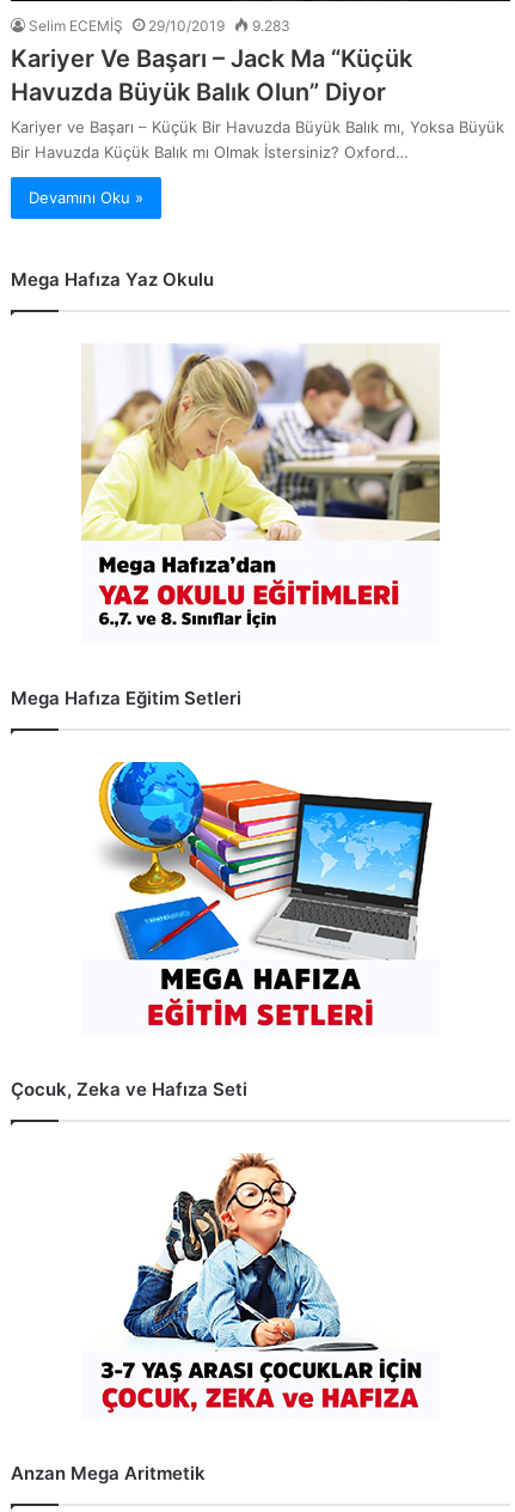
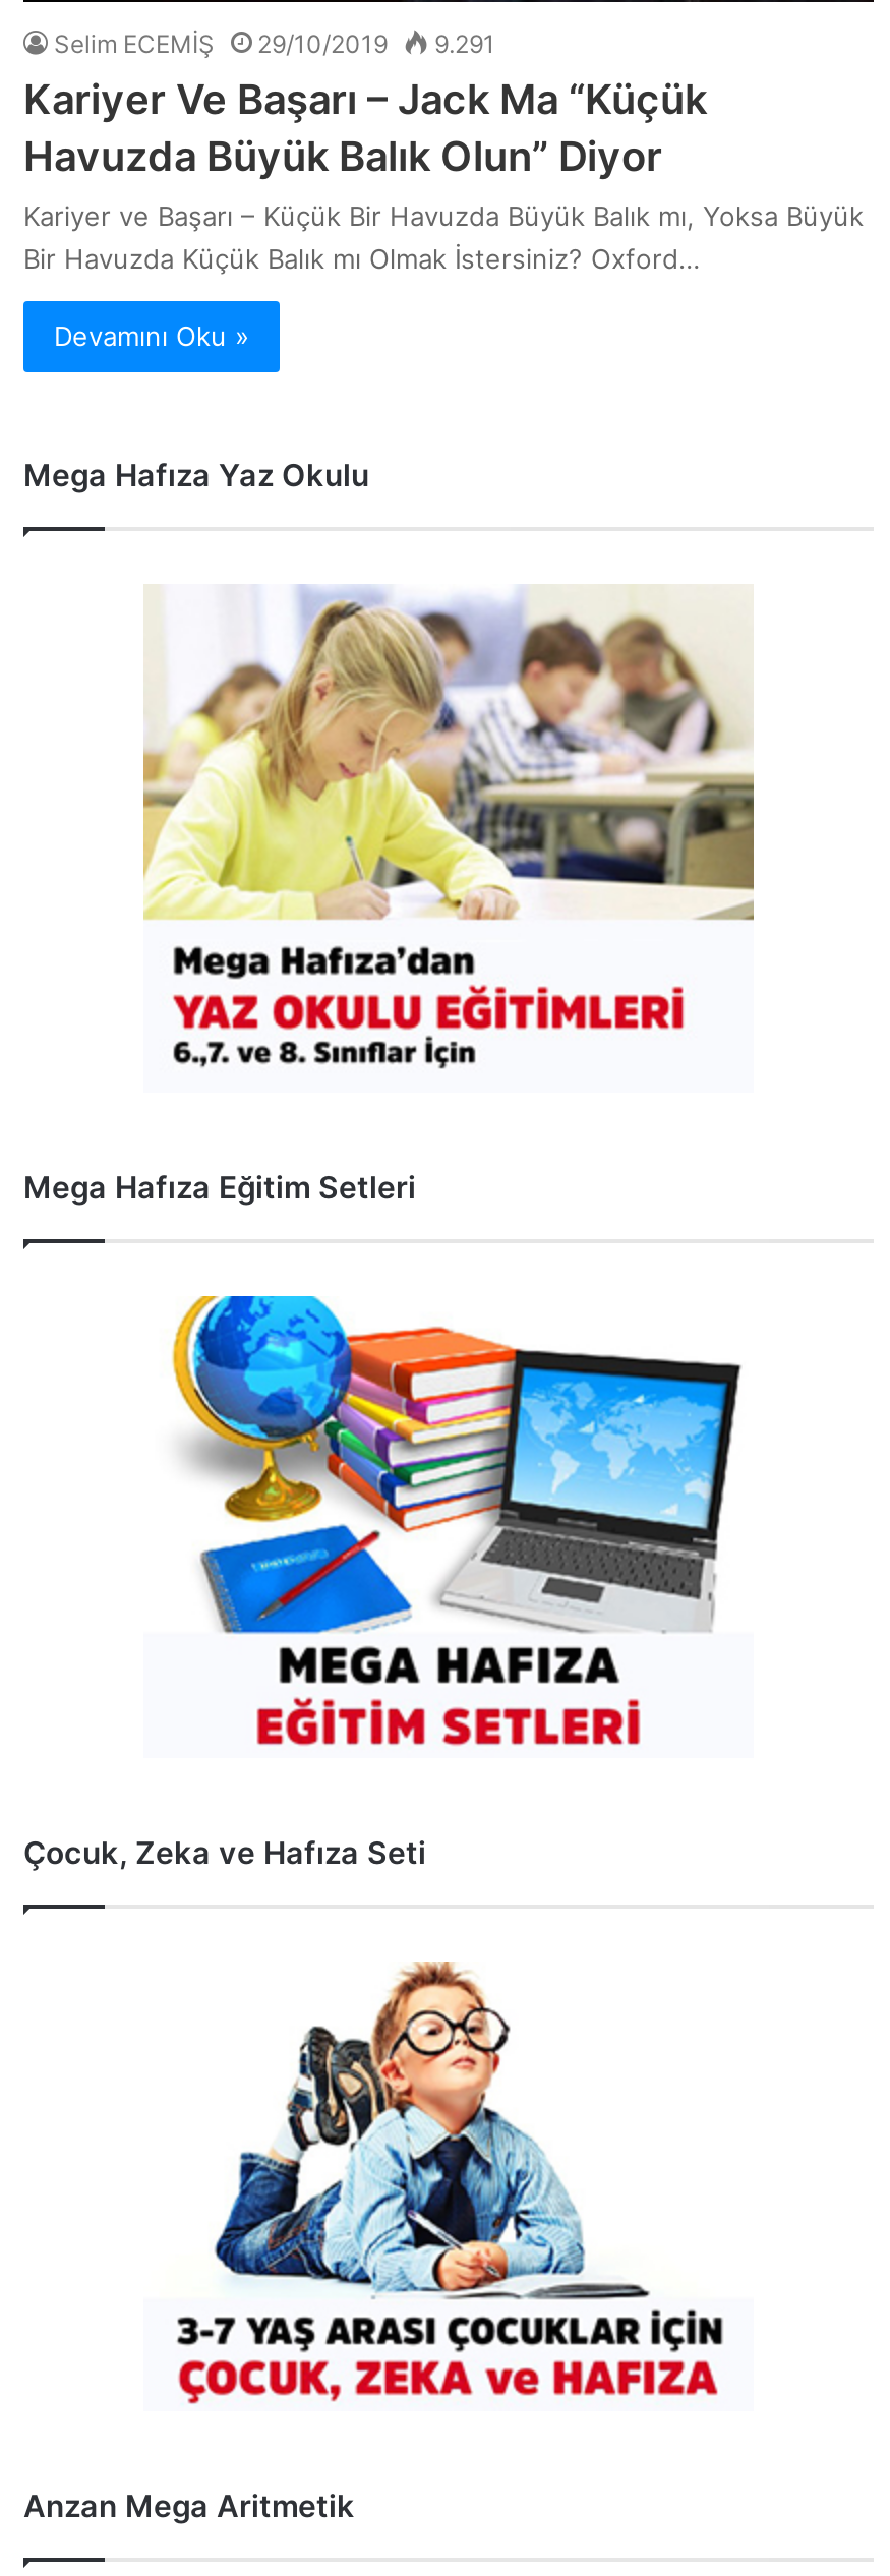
[29,17,290,35] Selim ECEMİŞ 29/10/2019 9.283 -> [54,29,495,60] Selim ECEMİŞ 29/10/2019 9.291

